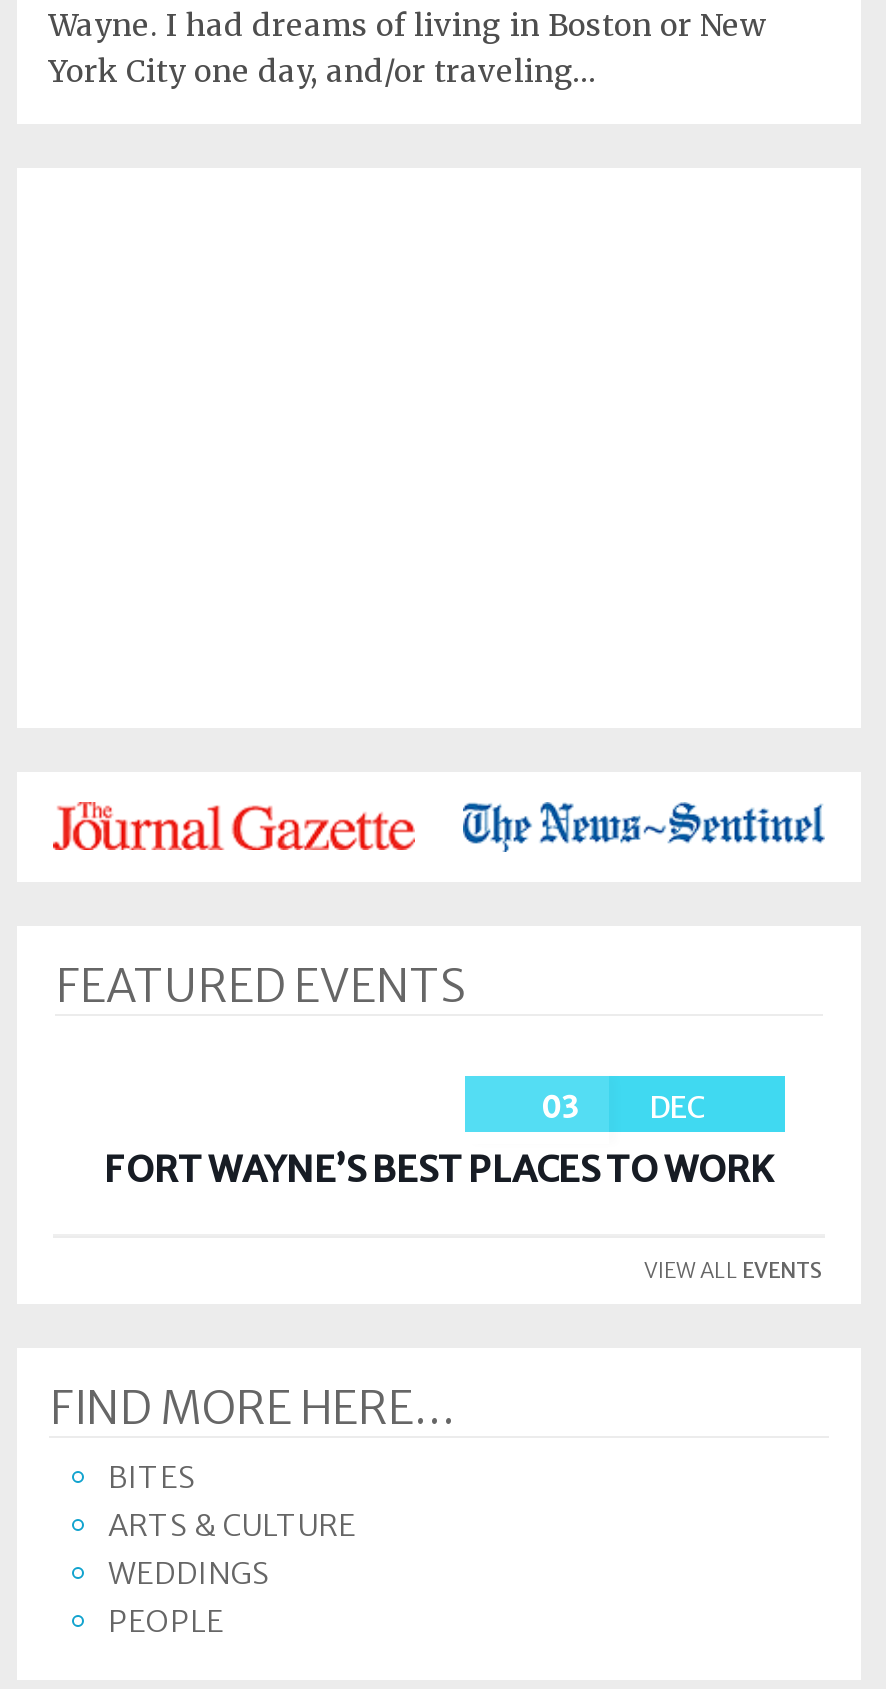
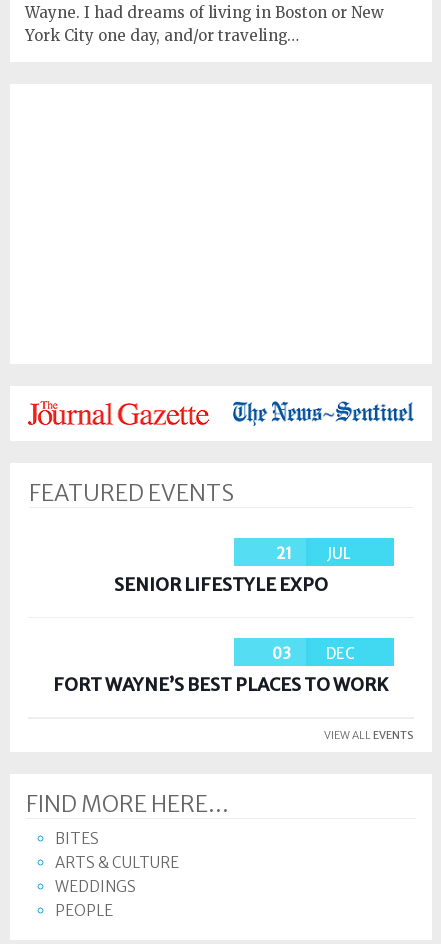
none -> [114,544,351,596] 21 | JUL | SENIOR LIFESTYLE EXPO

